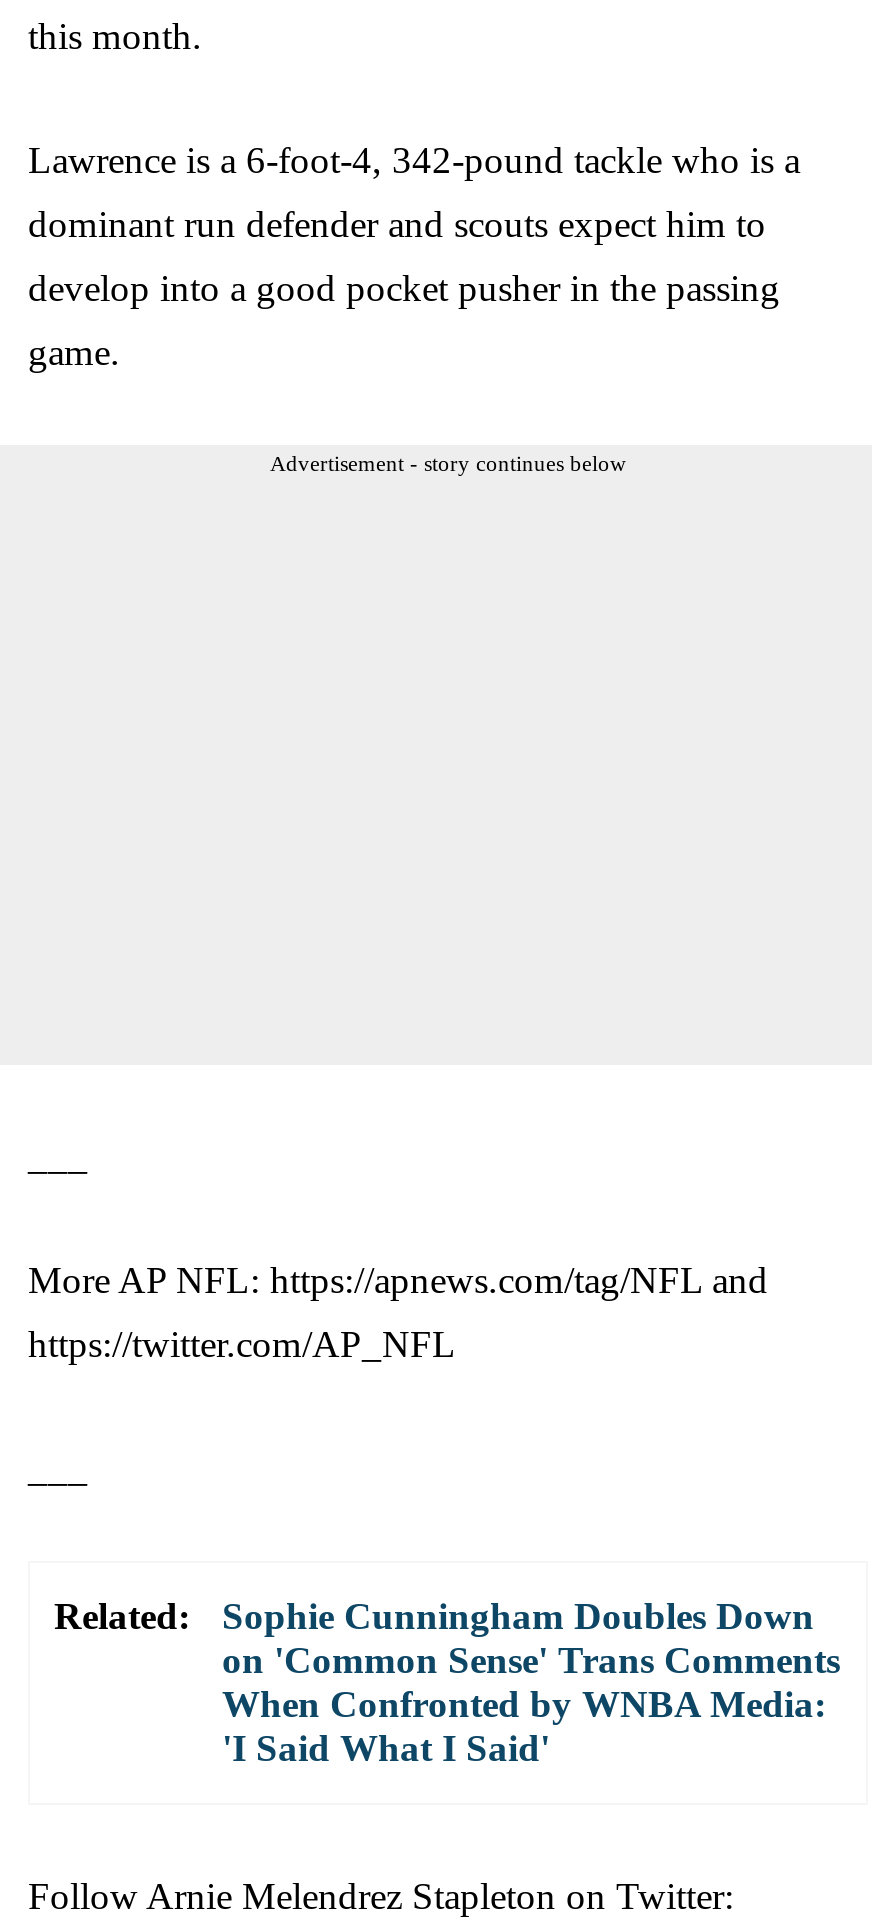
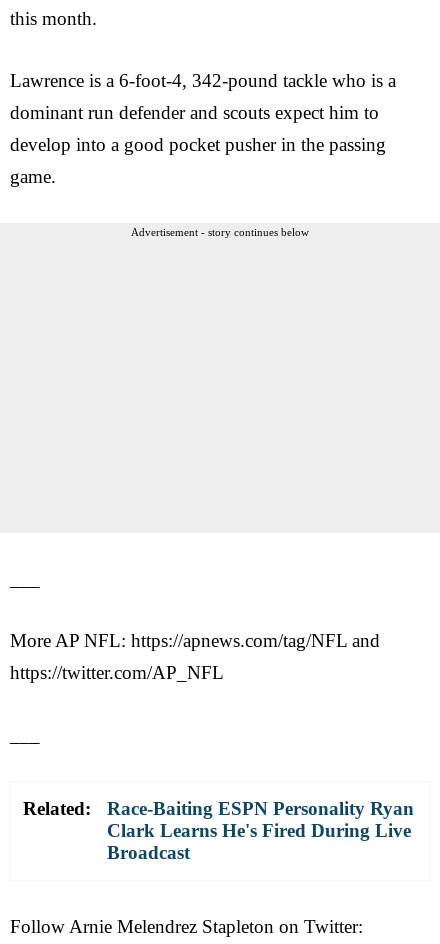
[222,1594,840,1768] Sophie Cunningham Doubles Down | on 'Common Sense' Trans Comments | When Confronted by WNBA Media: | 'I Said What I Said' -> [107,798,414,863] Race-Baiting ESPN Personality Ryan | Clark Learns He's Fired During Live | Broadcast

